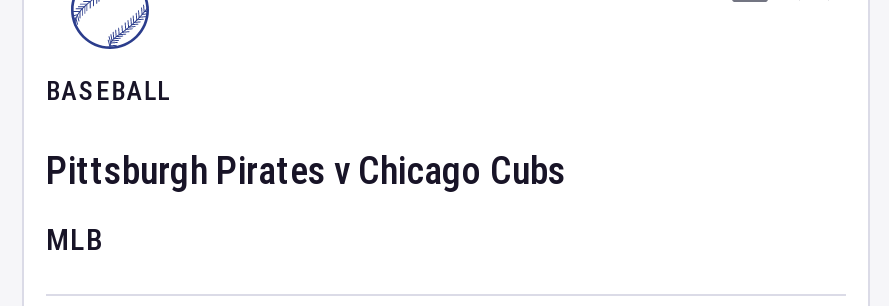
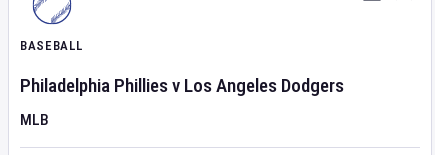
[46,148,566,194] Pittsburgh Pirates v Chicago Cubs -> [20,74,344,97] Philadelphia Phillies v Los Angeles Dodgers

